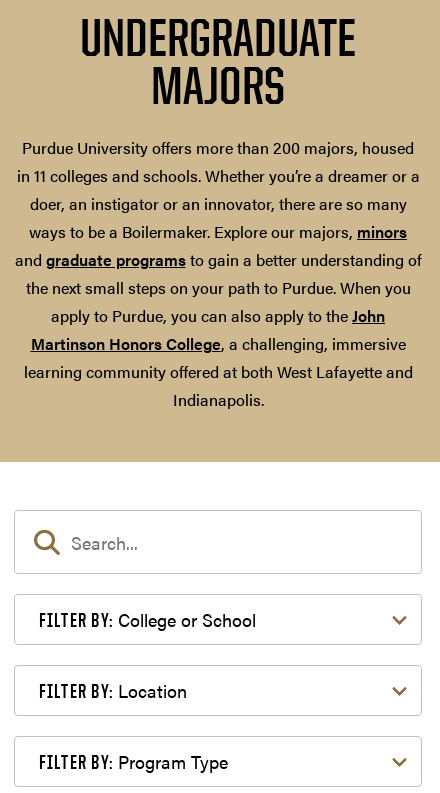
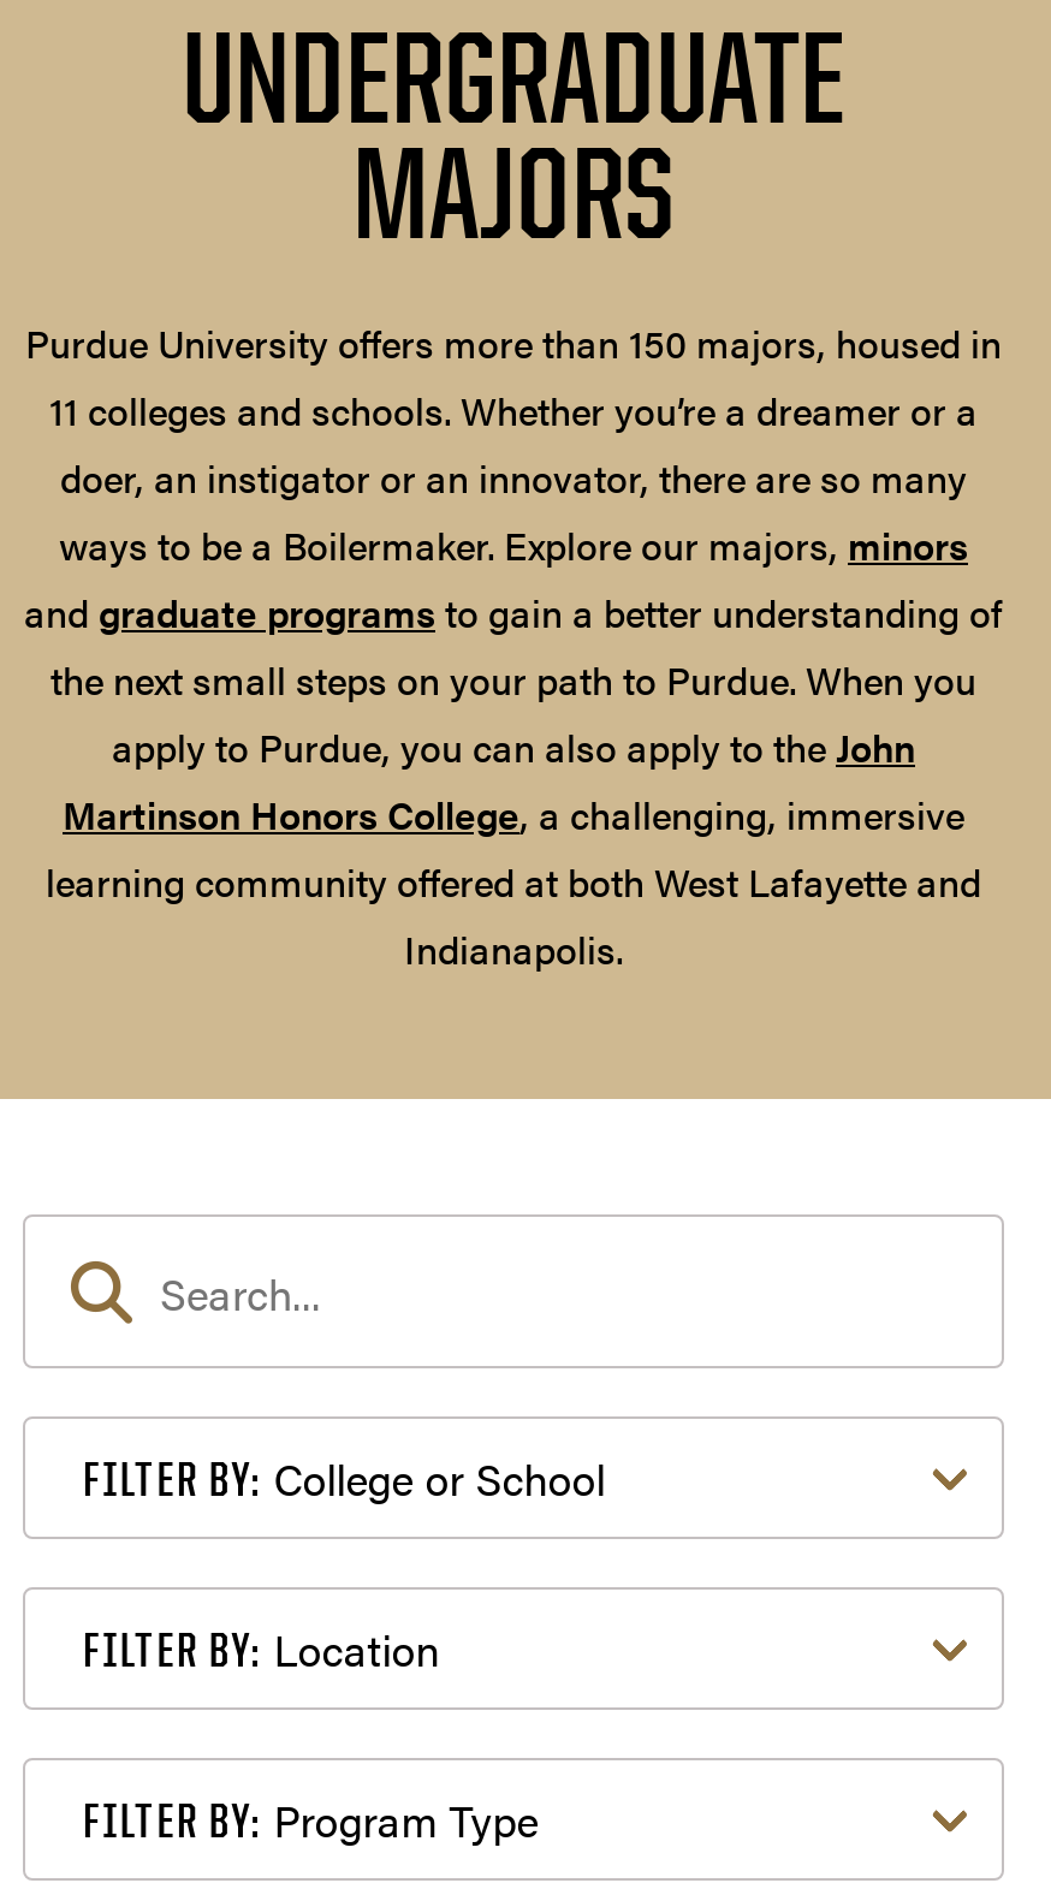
[16,136,419,187] Purdue University offers more than 200 majors, housed | in 11 colleges and schools. Whether you’re a dreamer or a -> [25,316,1002,438] Purdue University offers more than 150 majors, housed in | 11 colleges and schools. Whether you’re a dreamer or a

